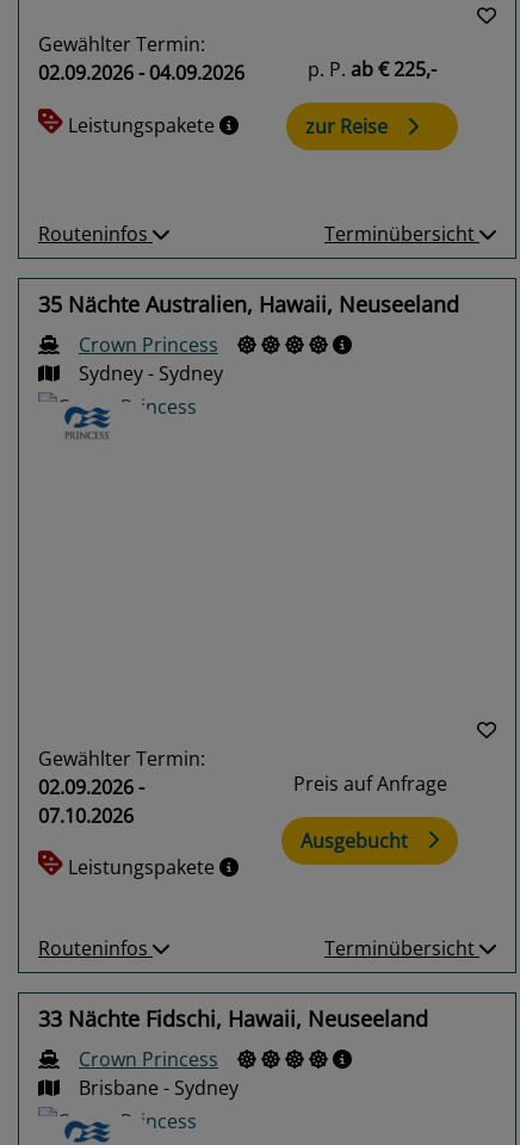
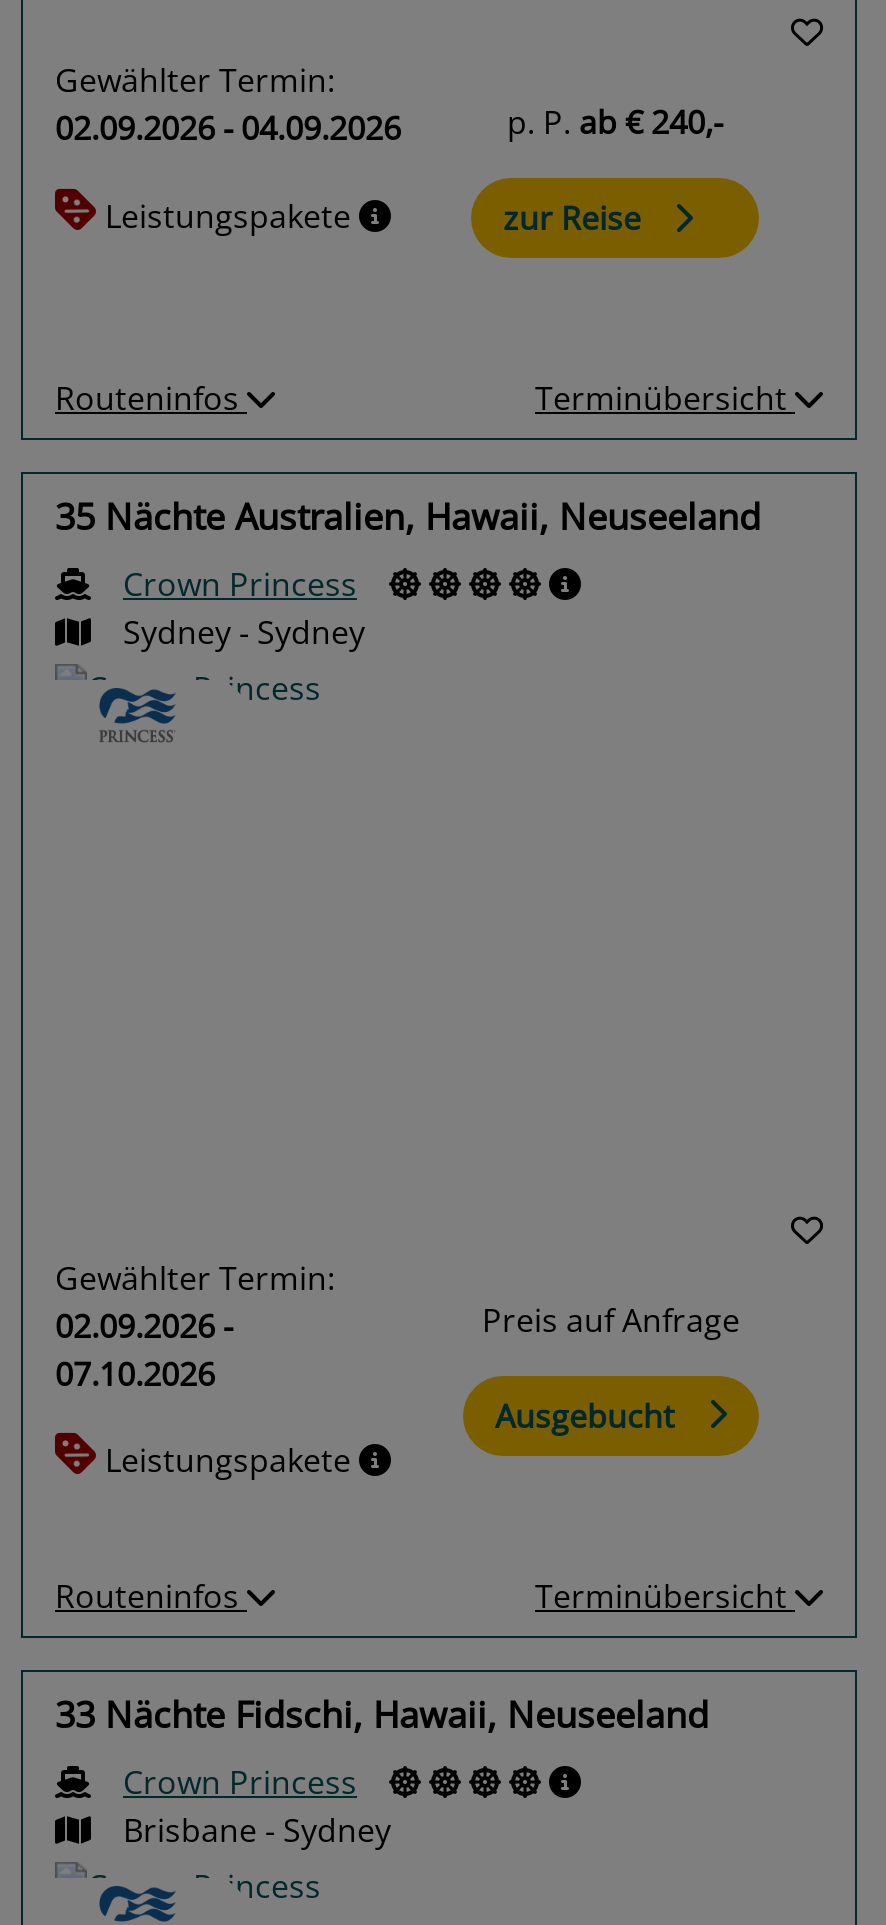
[308,57,437,83] p. P. ab € 225,- -> [507,101,723,145] p. P. ab € 240,-

